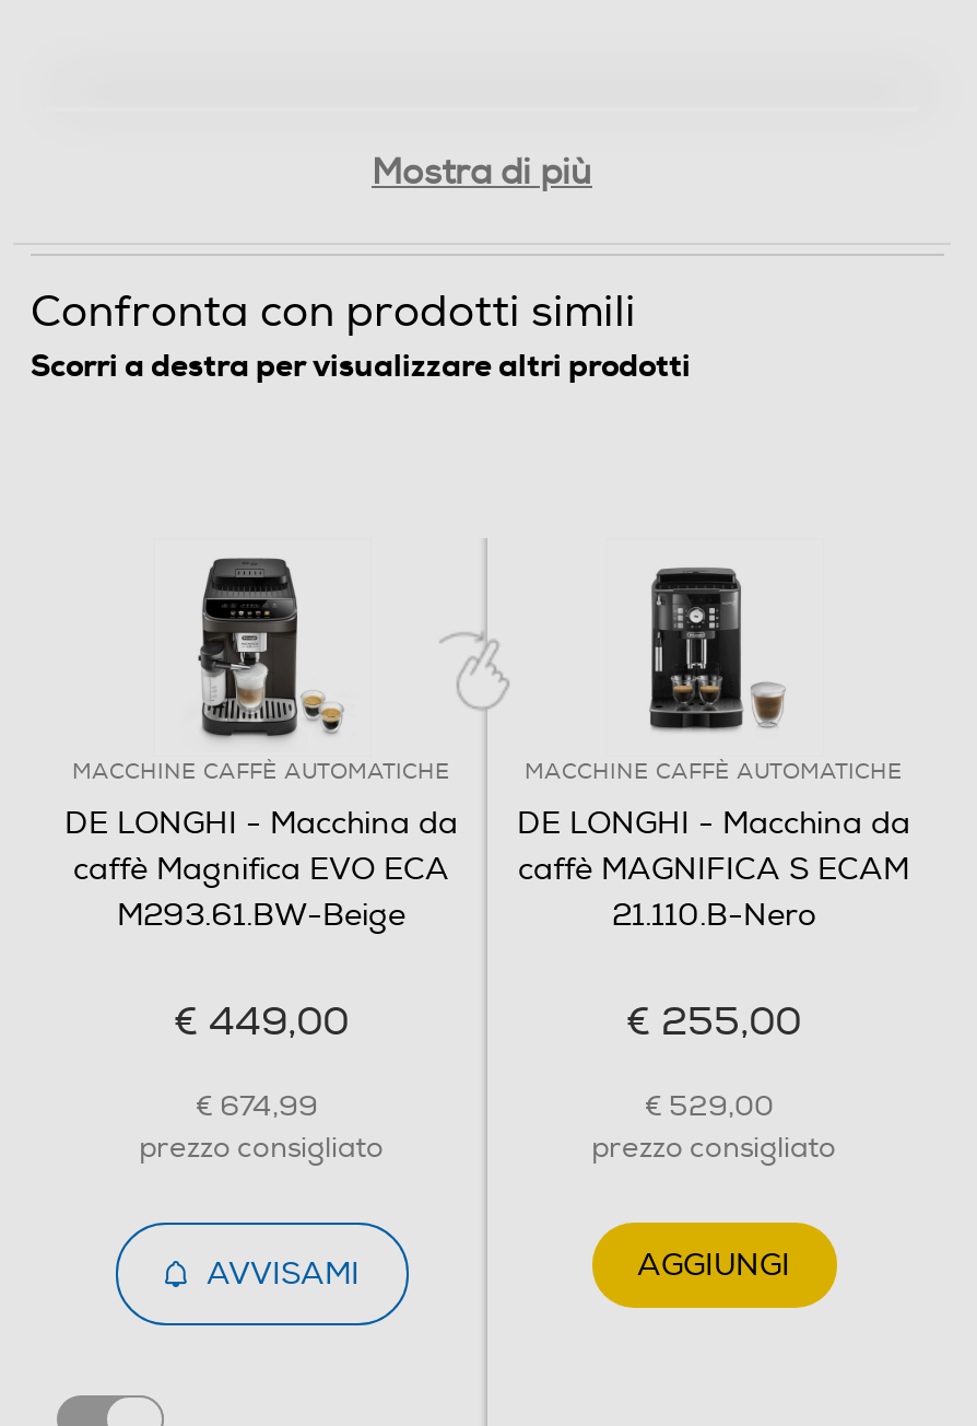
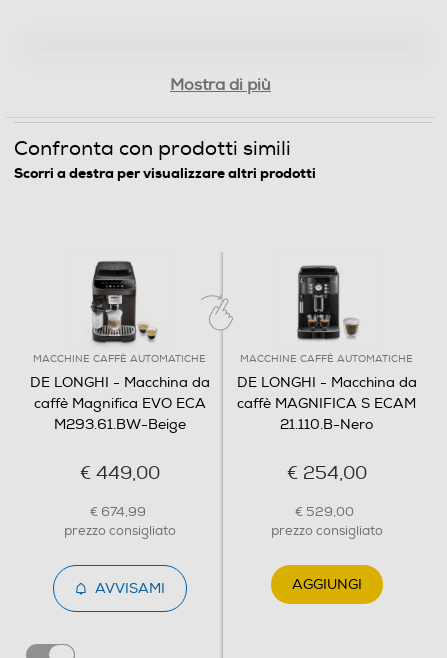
[626,997,801,1048] € 255,00 -> [286,462,366,485] € 254,00

